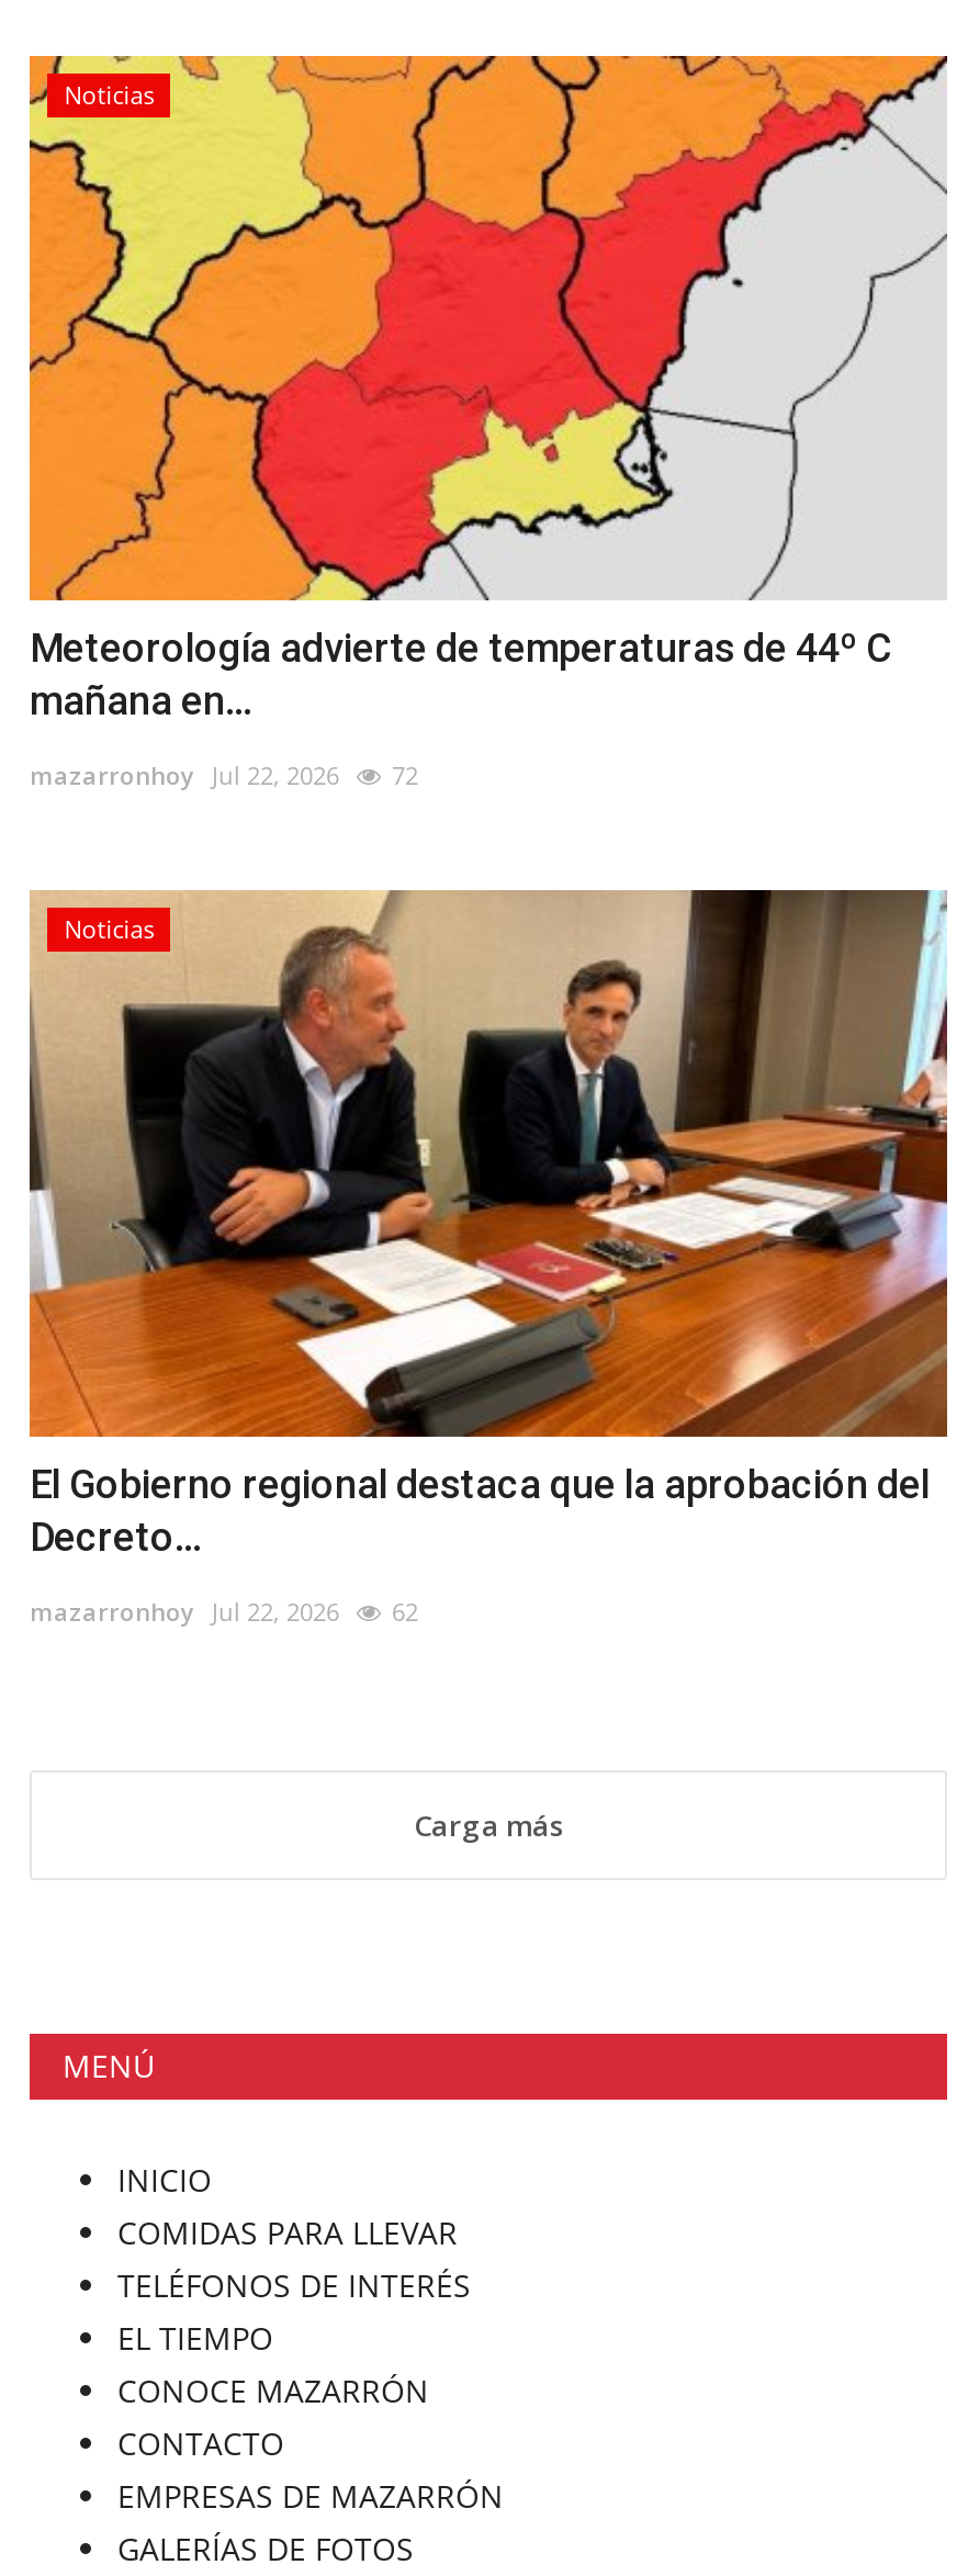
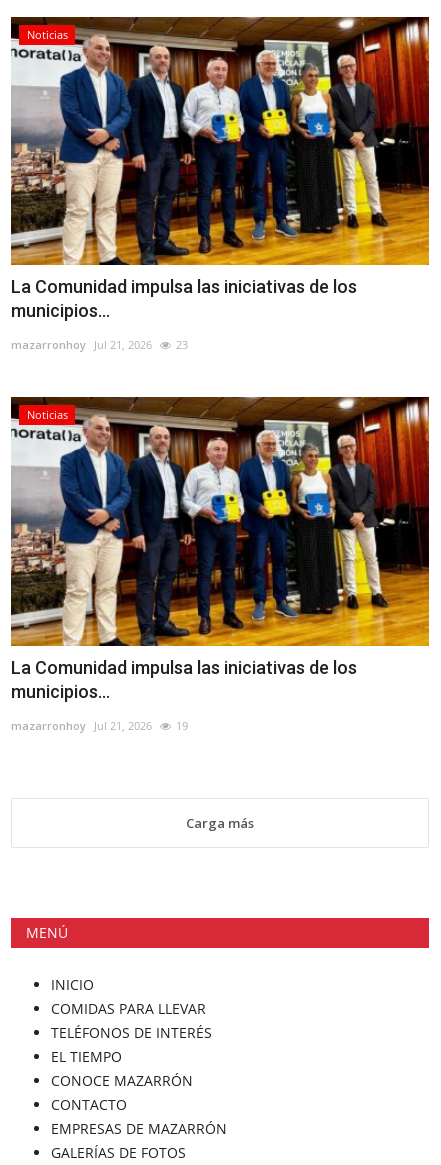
[27,54,947,724] [image] | Meteorología advierte de temperaturas de 44º C | mañana en... -> [10,16,430,321] [image] | La Comunidad impulsa las iniciativas de los | municipios...
[30,759,418,792] mazarronhoy Jul 22, 2026 | 72 -> [11,337,188,352] mazarronhoy Jul 21, 2026 | 23
[27,888,949,1560] [image] | El Gobierno regional destaca que la aprobación del | Decreto... -> [10,396,430,702] [image] | La Comunidad impulsa las iniciativas de los | municipios...
[30,1595,418,1628] mazarronhoy Jul 22, 2026 | 62 -> [11,718,188,733] mazarronhoy Jul 21, 2026 | 19

